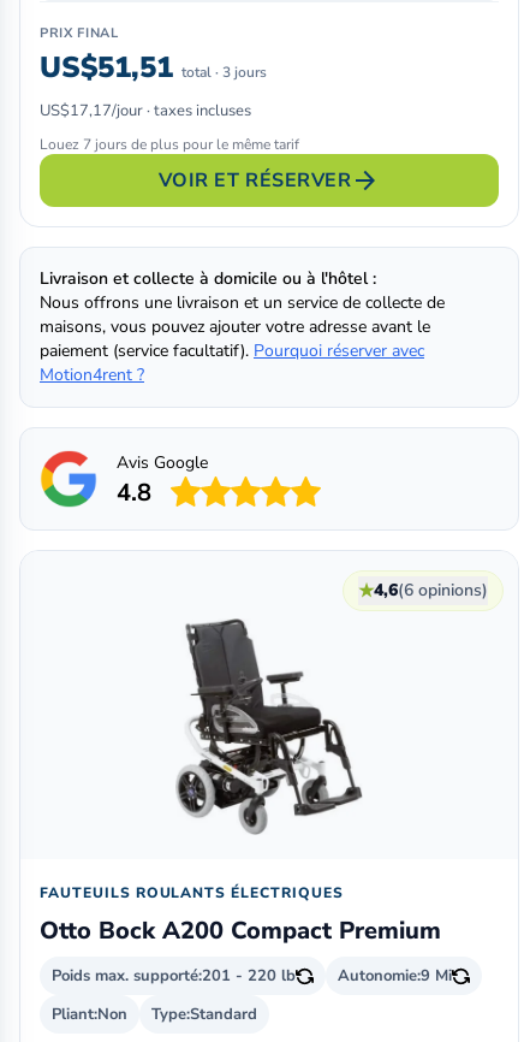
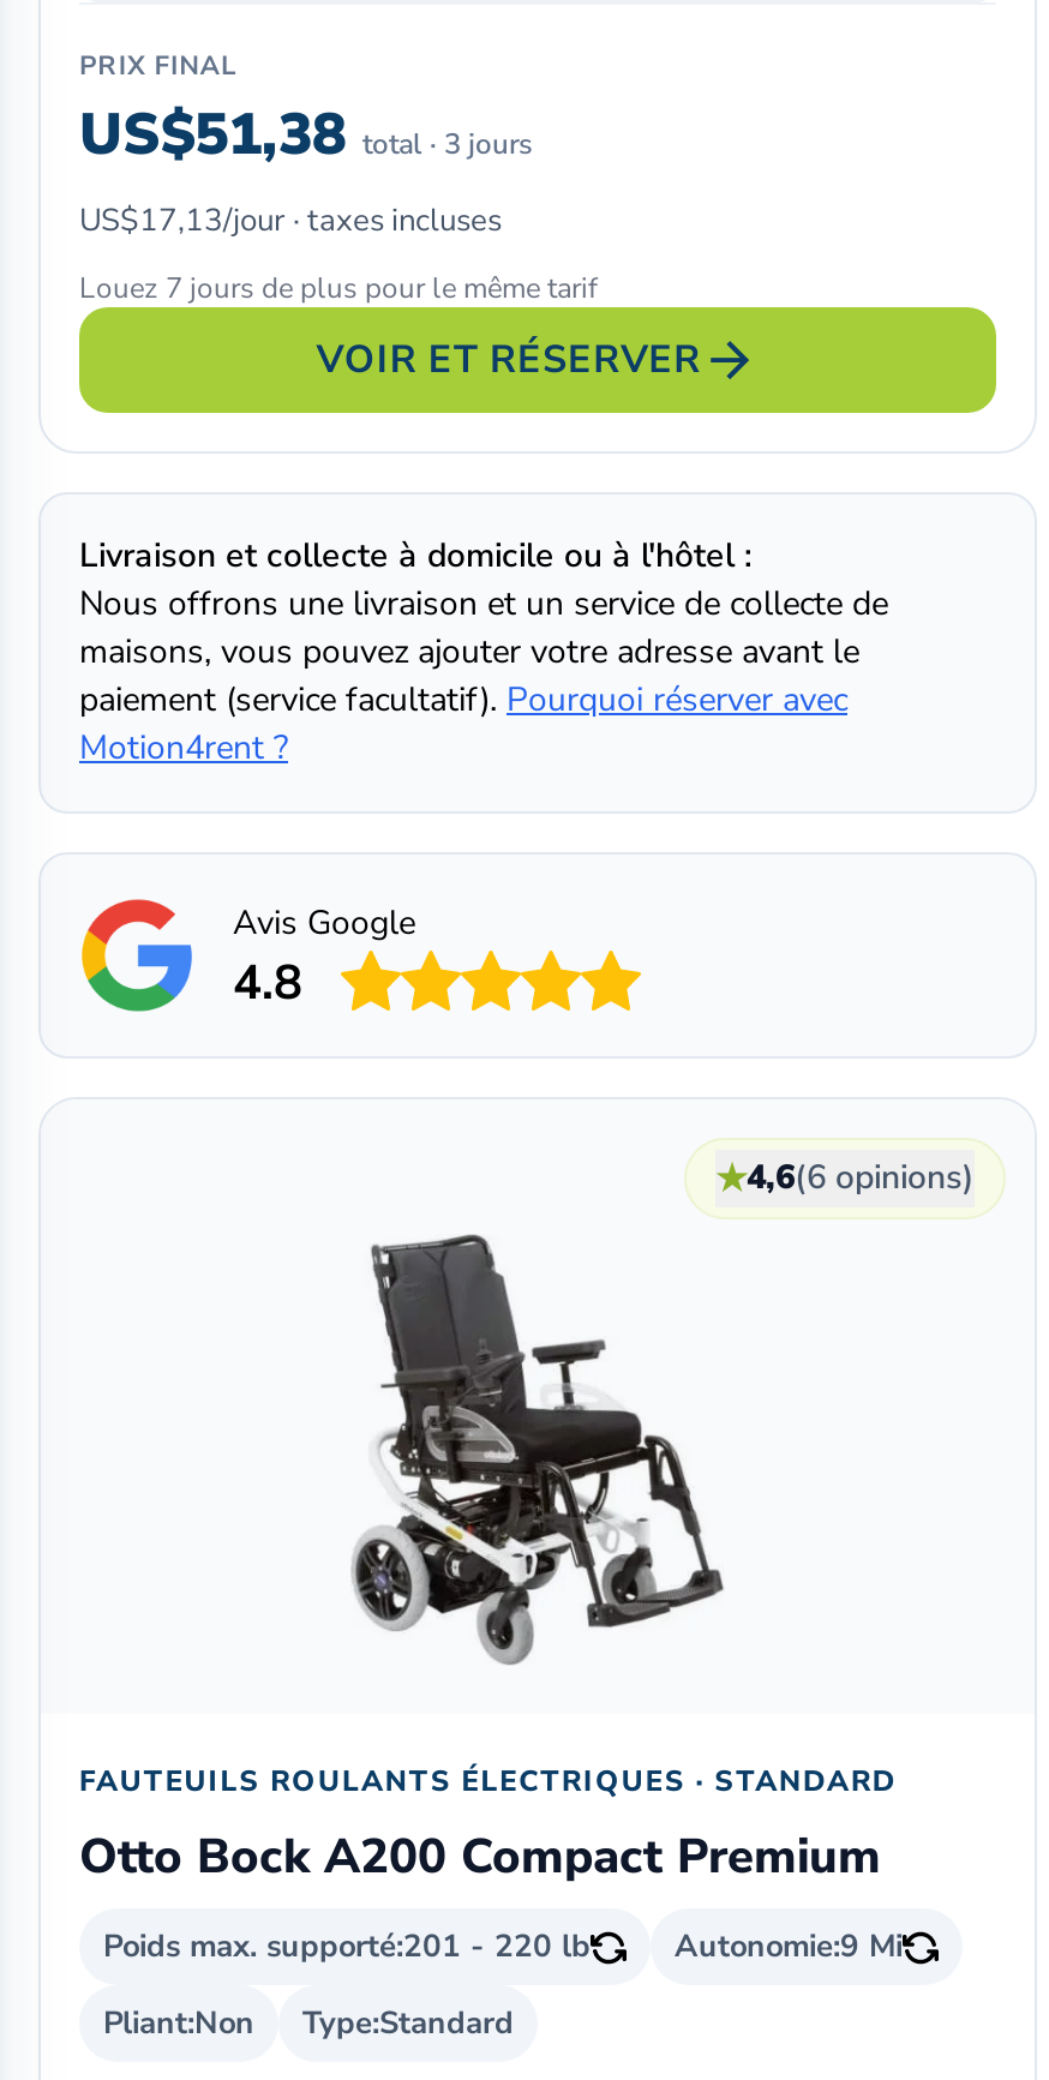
[40,48,267,87] US$51,51 total · 3 jours -> [79,96,533,173] US$51,38 total · 3 jours
[40,100,251,122] US$17,17/jour · taxes incluses -> [79,199,502,242] US$17,13/jour · taxes incluses
[40,883,343,902] FAUTEUILS ROULANTS ÉLECTRIQUES -> [79,1762,896,1800] FAUTEUILS ROULANTS ÉLECTRIQUES · STANDARD

